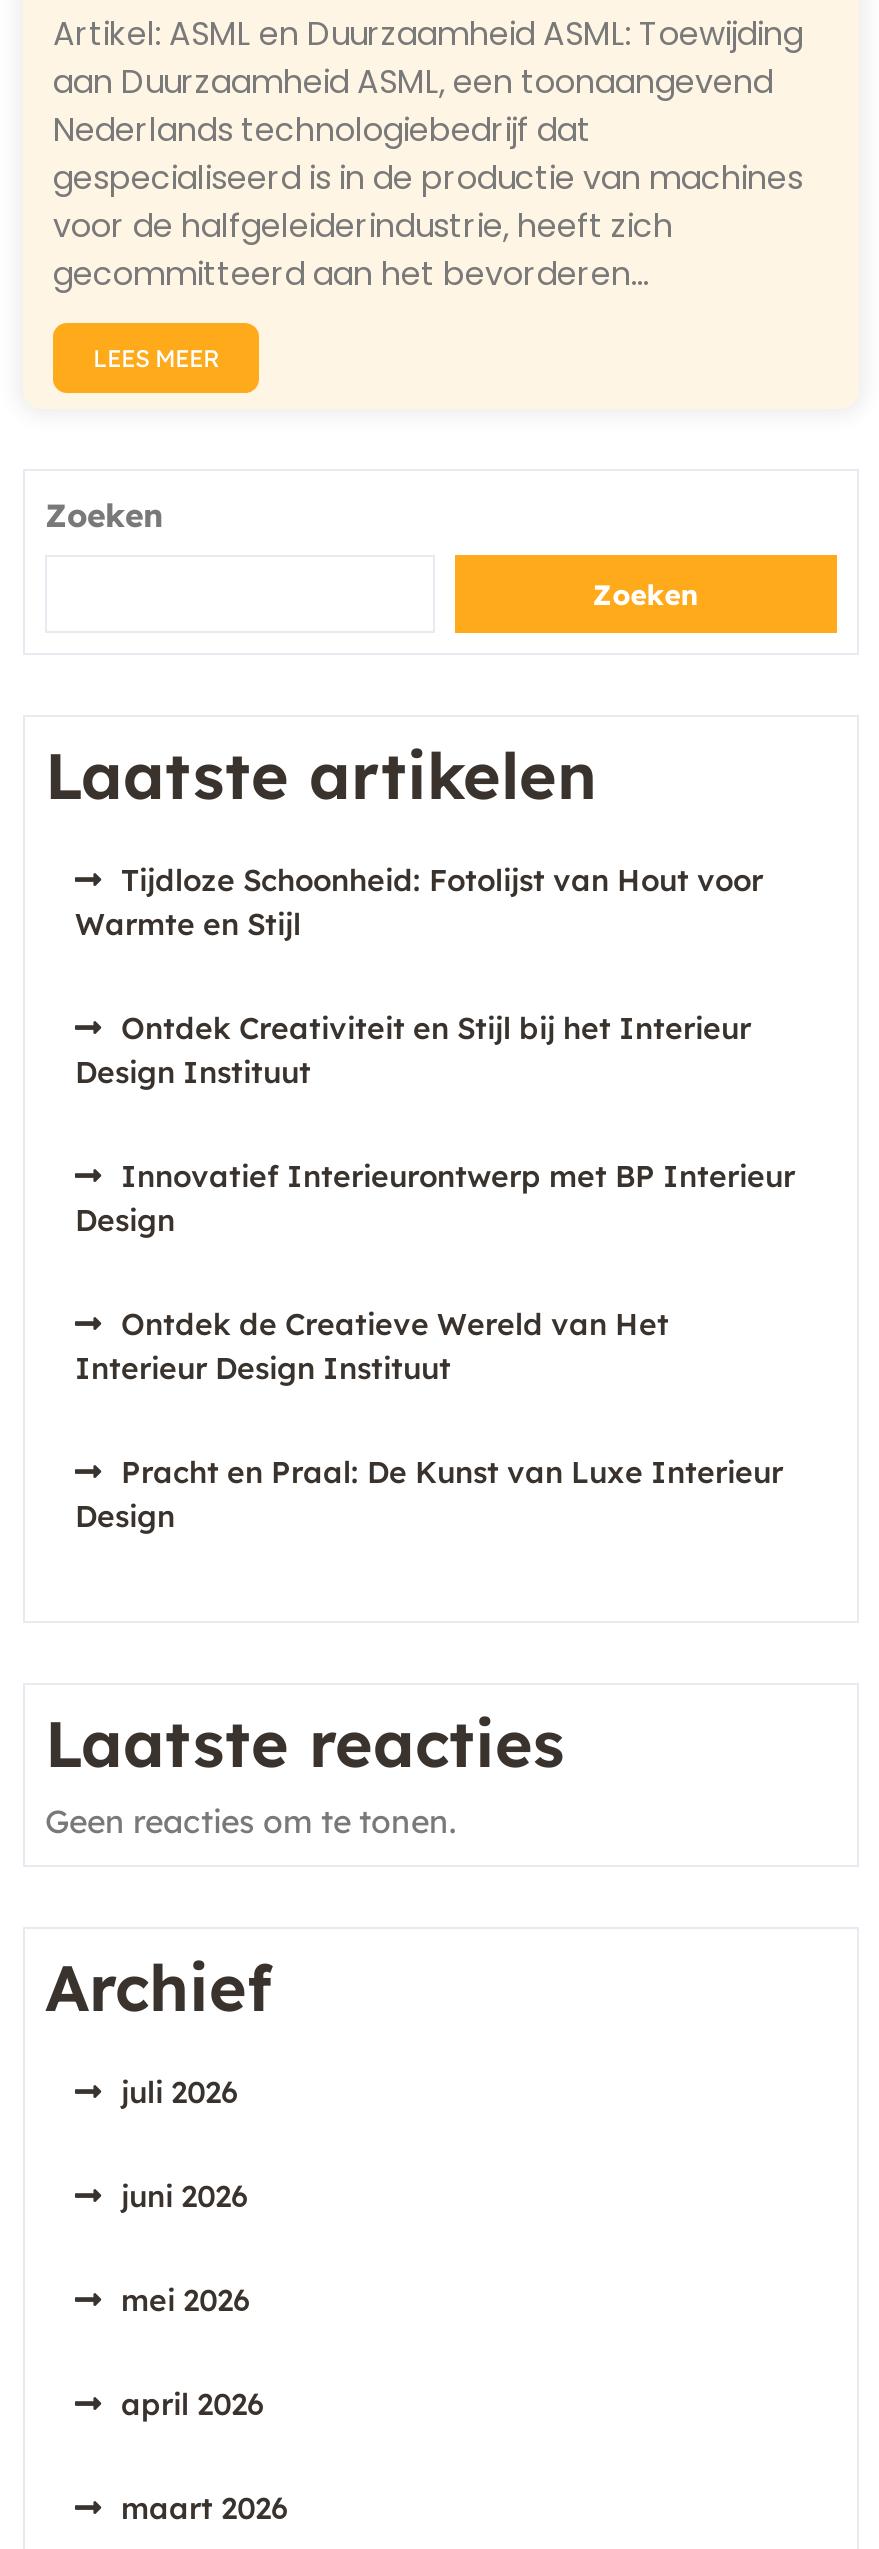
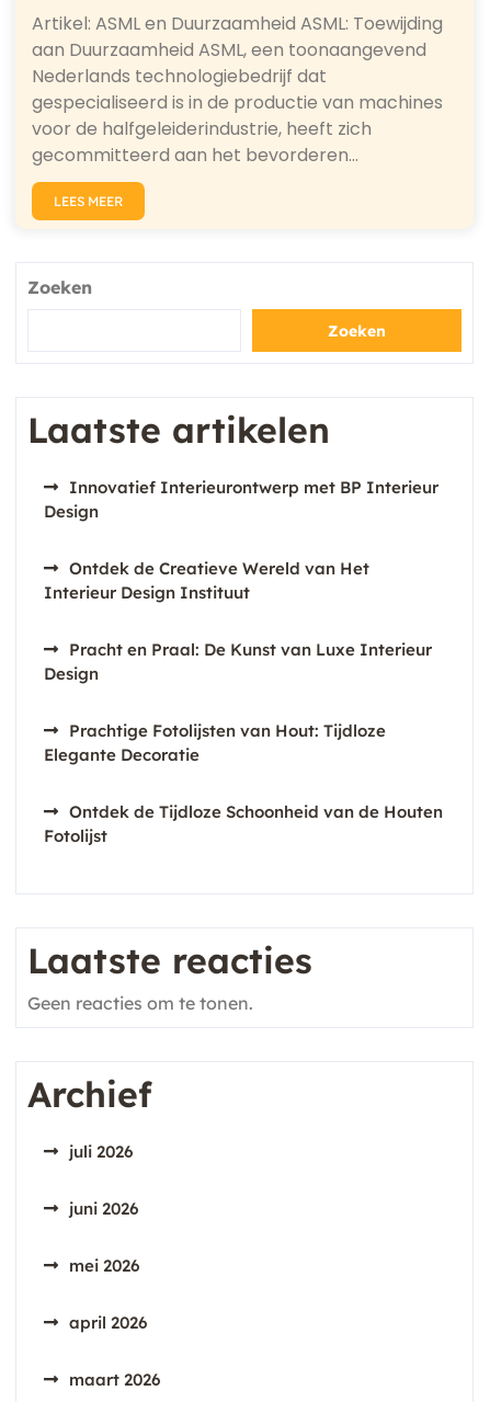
[75,861,763,1091] Tijdloze Schoonheid: Fotolijst van Hout voor | Warmte en Stijl | Ontdek Creativiteit en Stijl bij het Interieur | Design Instituut -> none
moved [75,1157,795,1535] -> [44,477,438,684]: Innovatief Interieurontwerp met BP Interieur | Design | Ontdek de Creatieve Wereld van Het | Interieur Design Instituut | Pracht en Praal: De Kunst van Luxe Interieur | Design
none -> [44,720,443,846] Prachtige Fotolijsten van Hout: Tijdloze | Elegante Decoratie | Ontdek de Tijdloze Schoonheid van de Houten | Fotolijst

